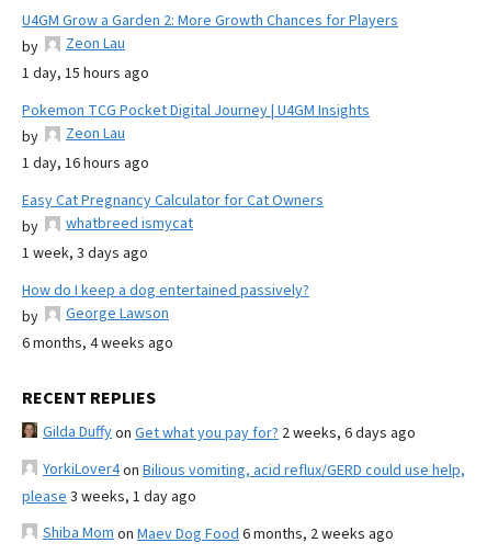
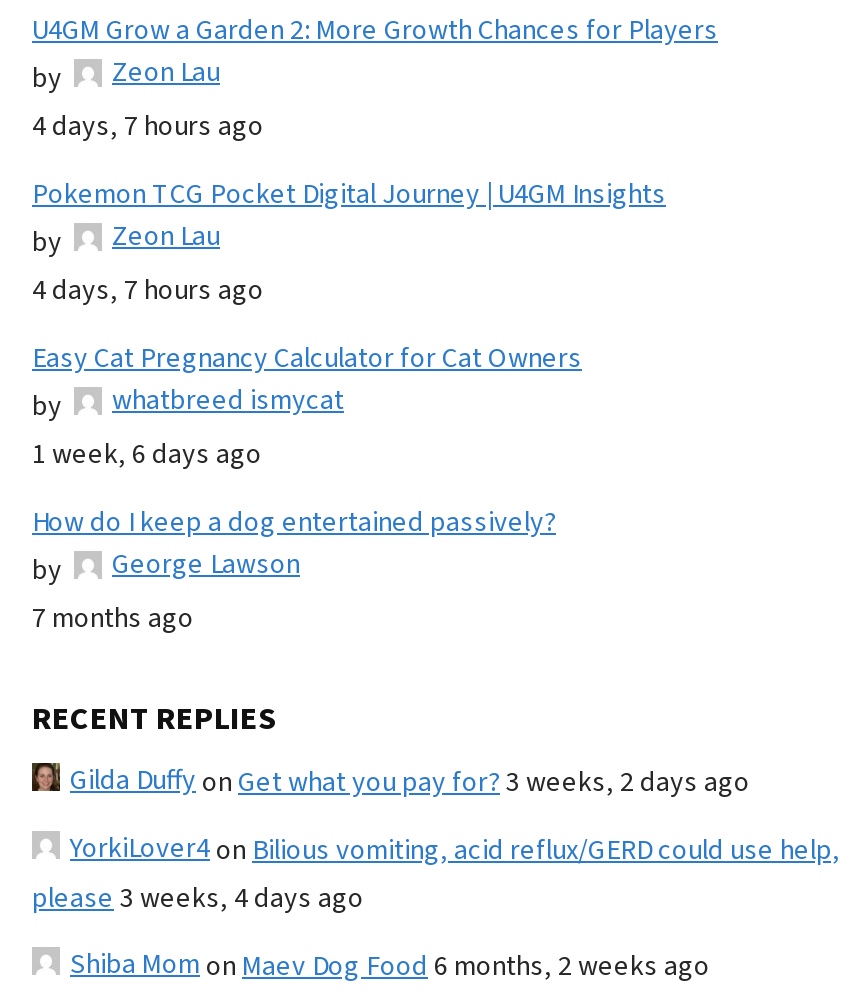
[22,62,149,84] 1 day, 15 hours ago -> [32,106,264,146] 4 days, 7 hours ago
[22,152,149,174] 1 day, 16 hours ago -> [32,270,264,310] 4 days, 7 hours ago
[22,242,148,264] 1 week, 3 days ago -> [32,434,262,474] 1 week, 6 days ago
[22,332,173,354] 6 months, 4 weeks ago -> [32,598,194,638] 7 months ago
[43,421,416,444] Gilda Duffyon Get what you pay for? 2 weeks, 6 days ago -> [70,760,750,802] Gilda Duffyon Get what you pay for? 3 weeks, 2 days ago
[22,486,196,508] please 3 weeks, 1 day ago -> [32,878,364,918] please 3 weeks, 4 days ago

